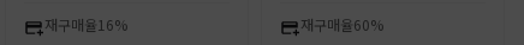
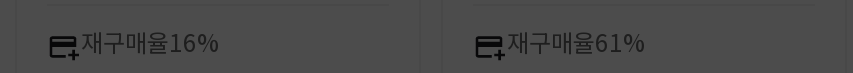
[300,15,383,35] 재구매율60% -> [507,25,645,59] 재구매율61%

